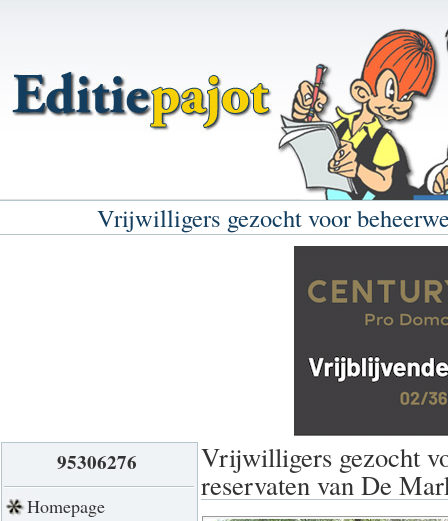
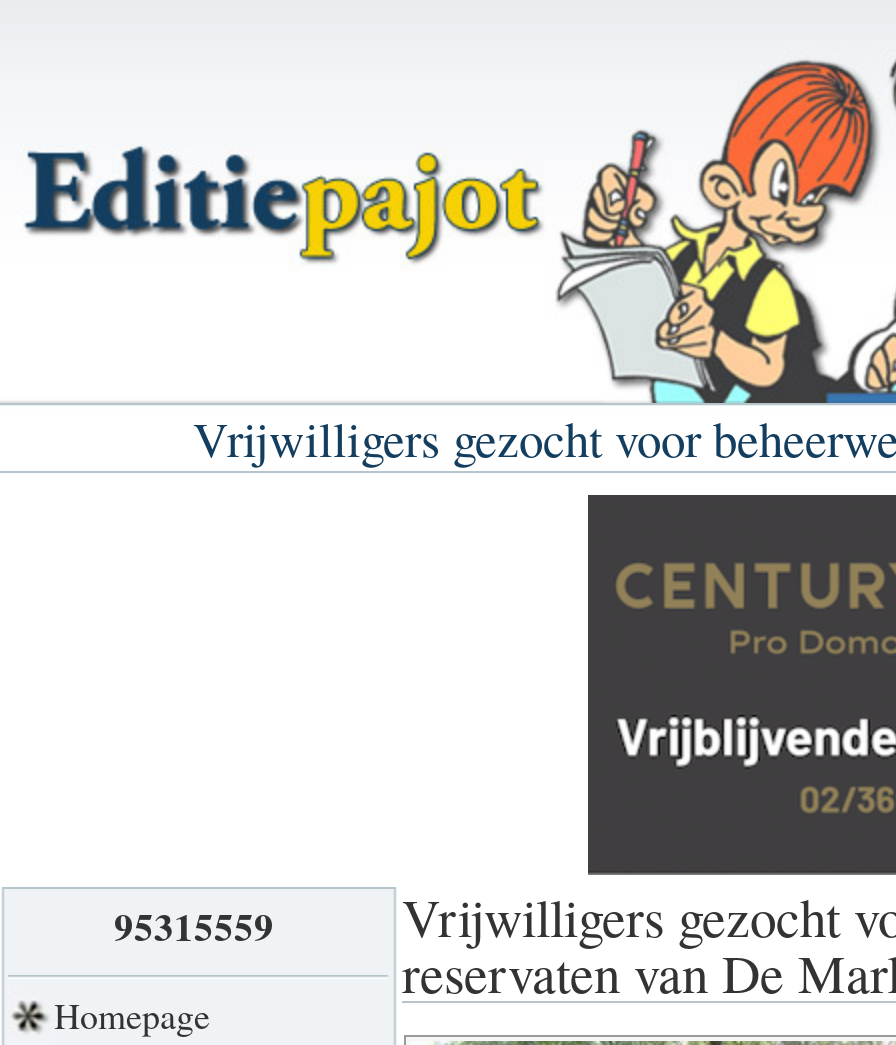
[57,448,137,475] 95306276 -> [114,899,274,953] 95315559

